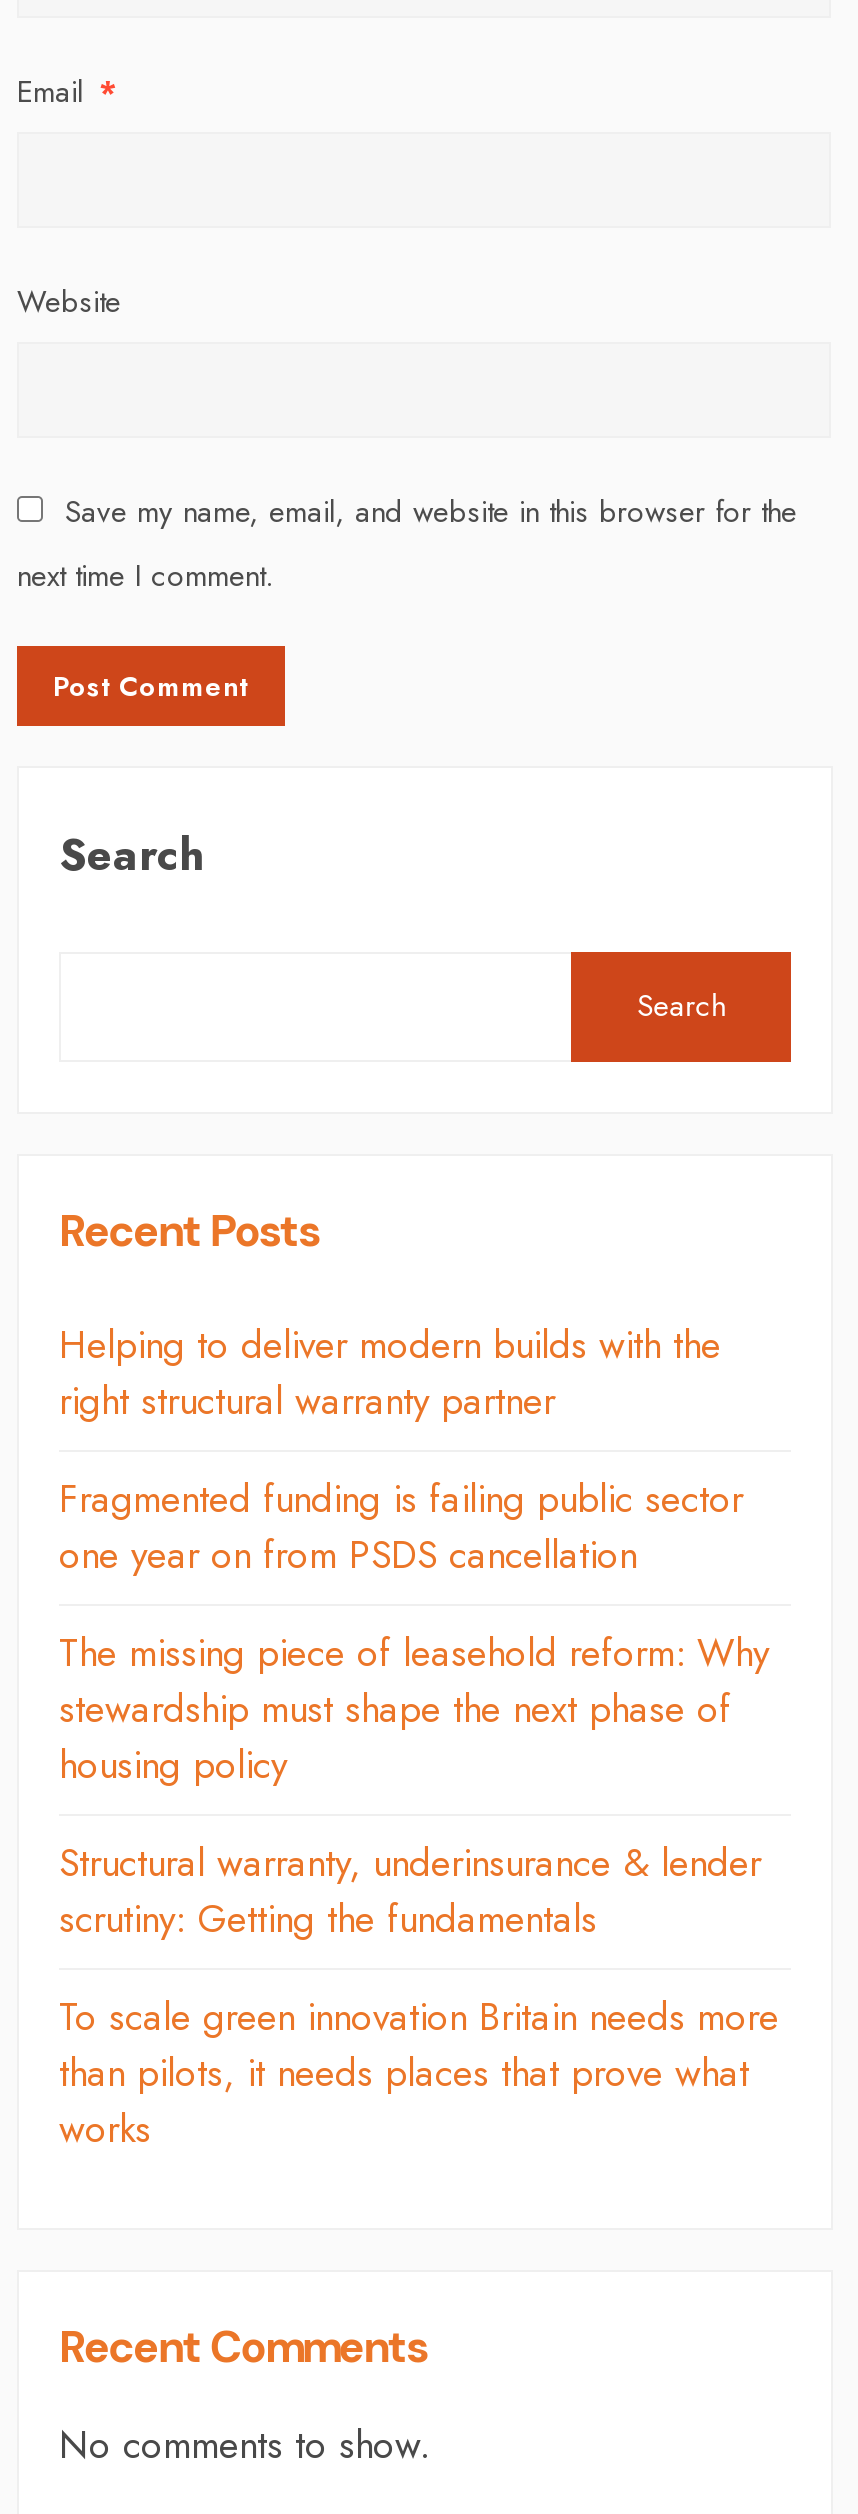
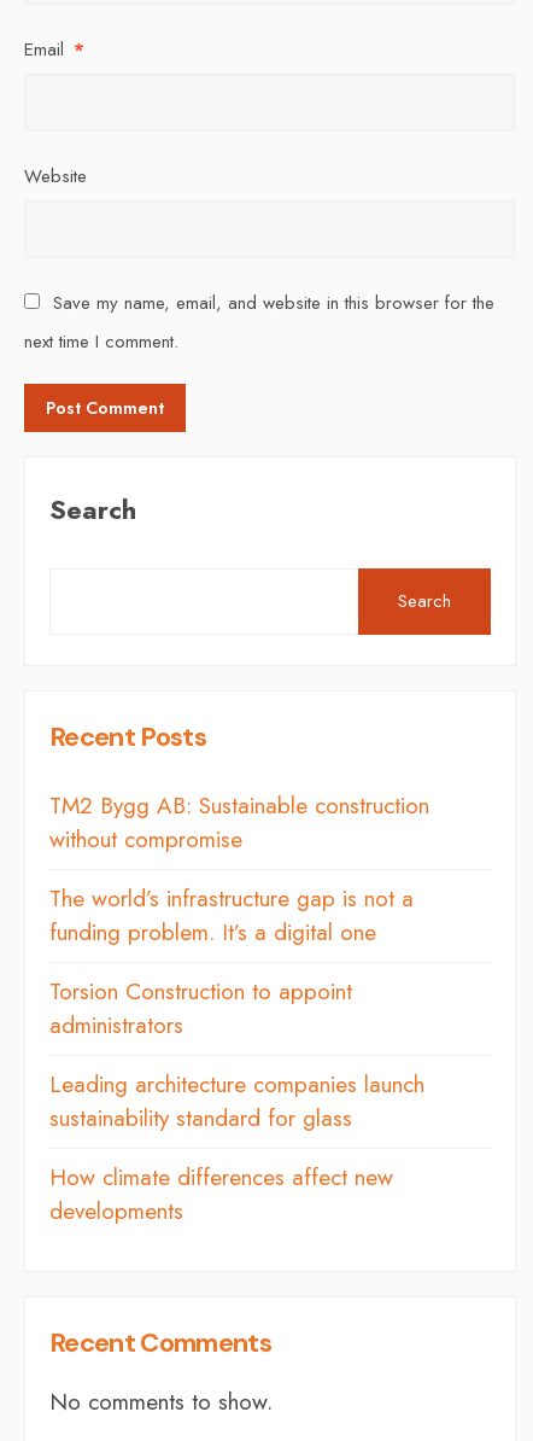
[59,1318,721,1428] Helping to deliver modern builds with the | right structural warranty partner -> [49,789,429,856] TM2 Bygg AB: Sustainable construction | without compromise
[59,1472,743,1582] Fragmented funding is failing public sector | one year on from PSDS cancellation -> [49,882,414,948] The world’s infrastructure gap is not a | funding problem. It’s a digital one
[59,1626,769,1792] The missing piece of leasehold reform: Why | stewardship must shape the next phase of | housing policy -> [49,975,352,1041] Torsion Construction to appoint | administrators
[59,1836,761,1946] Structural warranty, underinsurance & lender | scrutiny: Getting the fundamentals -> [49,1068,424,1134] Leading architecture companies launch | sustainability standard for glass
[59,1990,779,2156] To scale green innovation Britain needs more | than pilots, it needs places that prove what | works -> [49,1161,393,1227] How climate differences affect new | developments

